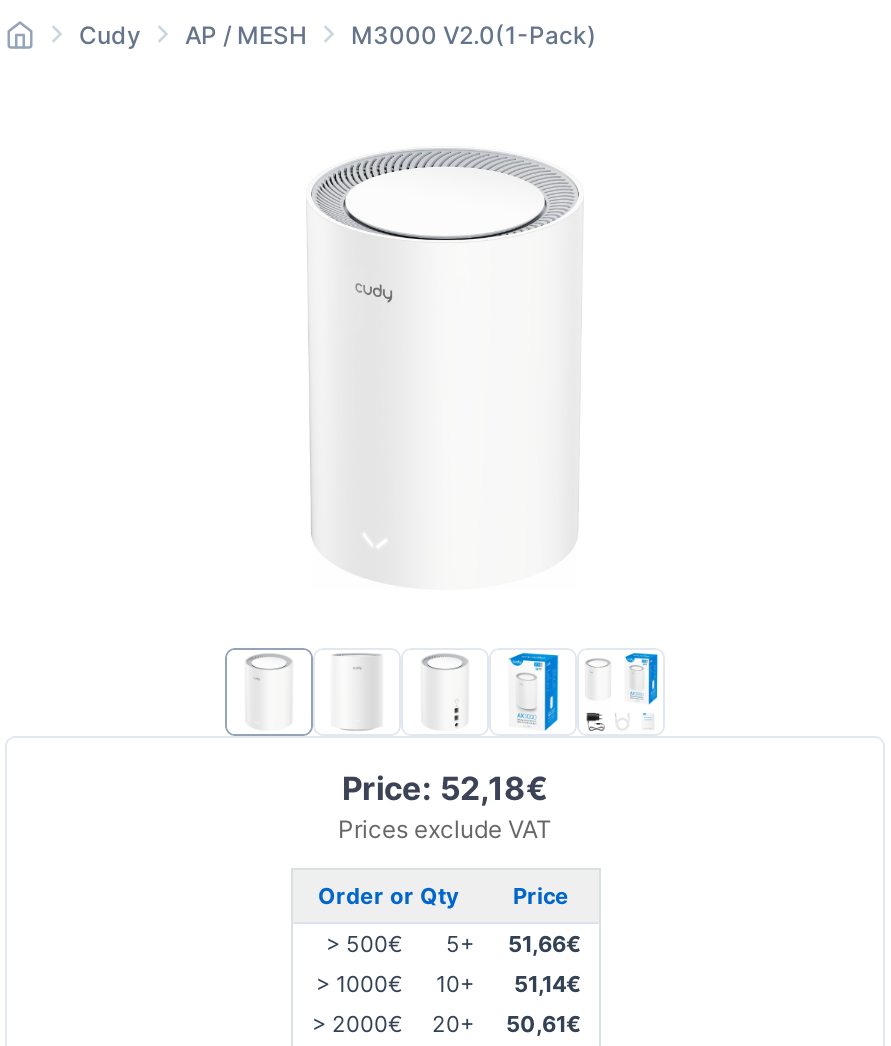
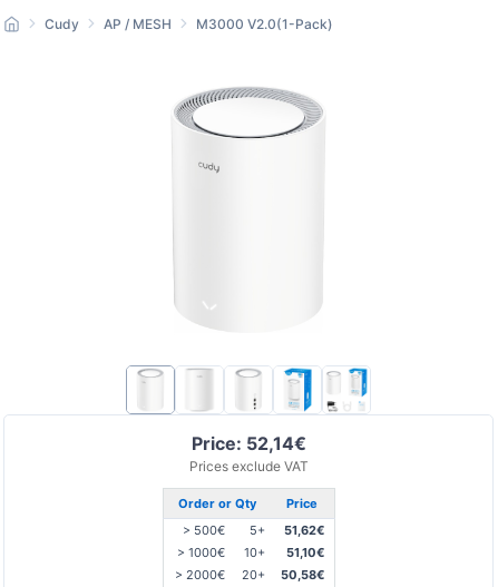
[342,768,548,808] Price: 52,18€ -> [191,432,306,454] Price: 52,14€
[320,930,582,958] > 500€ 5+ 51,66€ -> [179,522,325,538] > 500€ 5+ 51,62€
[310,970,582,998] > 1000€ 10+ 51,14€ -> [173,545,325,560] > 1000€ 10+ 51,10€
[306,1010,582,1038] > 2000€ 20+ 50,61€ -> [171,567,325,583] > 2000€ 20+ 50,58€

